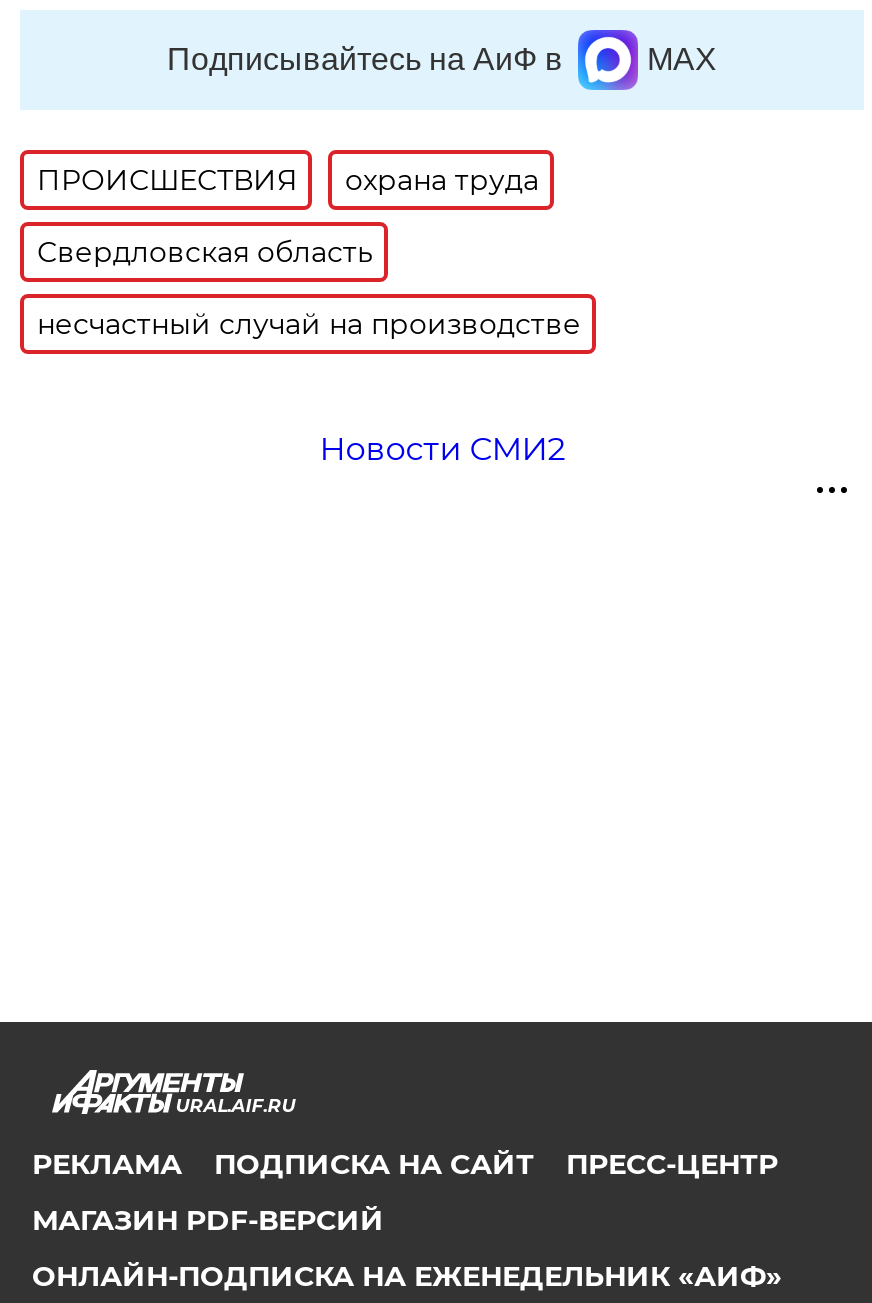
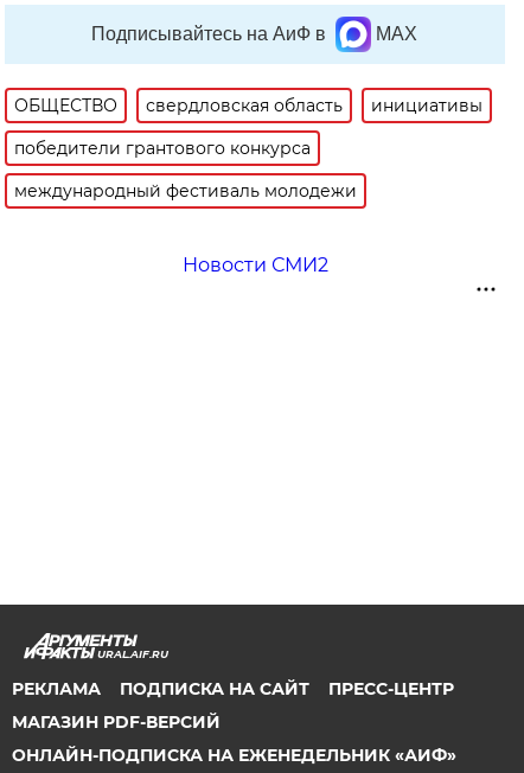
[37,162,539,198] ПРОИСШЕСТВИЯ | охрана труда -> [15,95,483,116] ОБЩЕСТВО | свердловская область | инициативы
[37,234,373,270] Свердловская область -> [15,138,311,159] победители грантового конкурса
[37,306,581,342] несчастный случай на производстве -> [15,180,357,202] международный фестиваль молодежи

